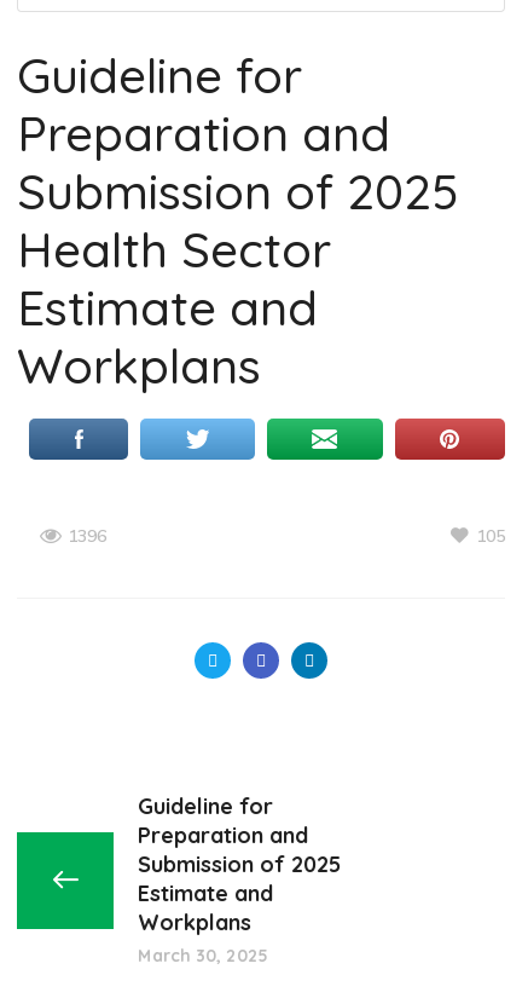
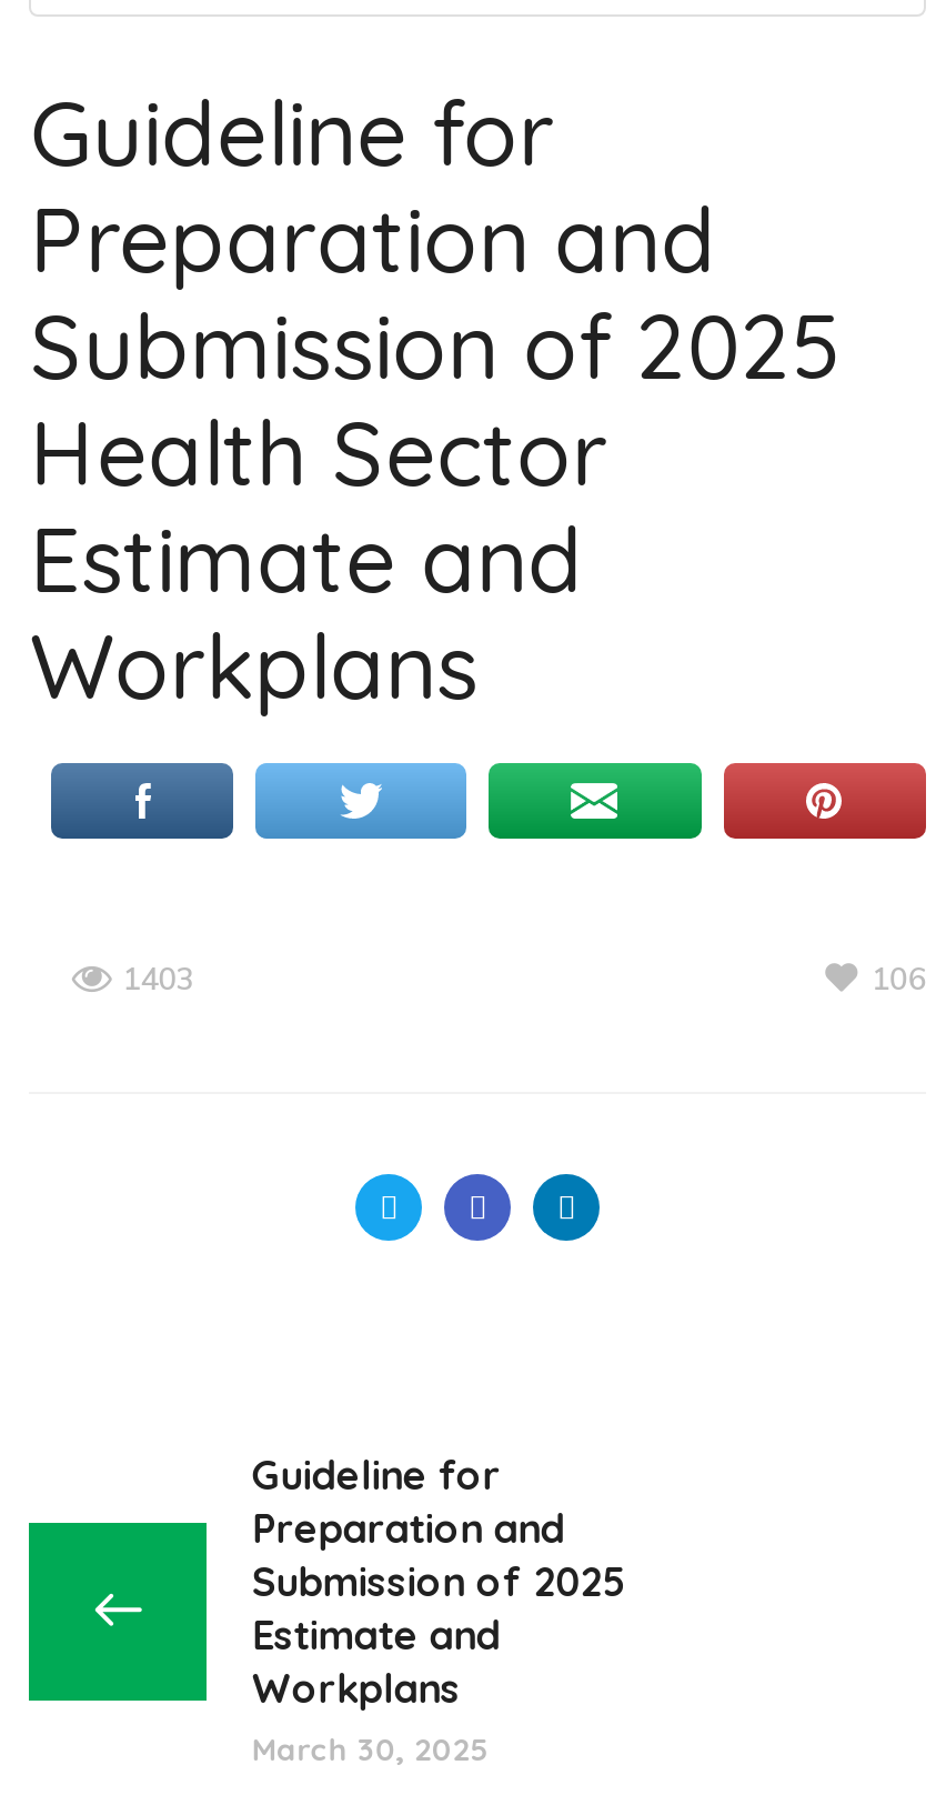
[68,525,107,548] 1396 -> [123,959,194,1001] 1403
[476,525,505,548] 105 -> [872,959,925,1001] 106

